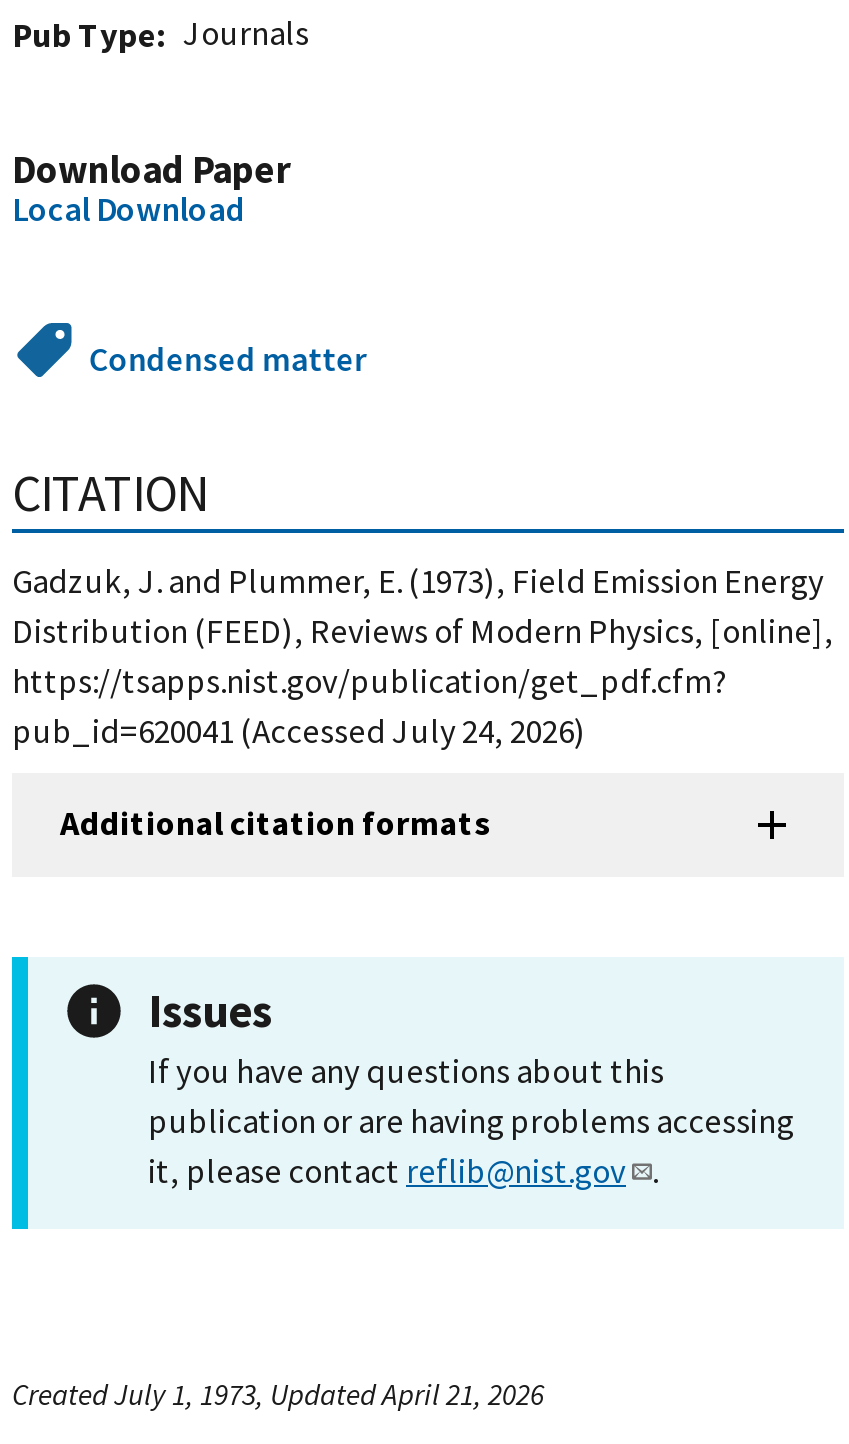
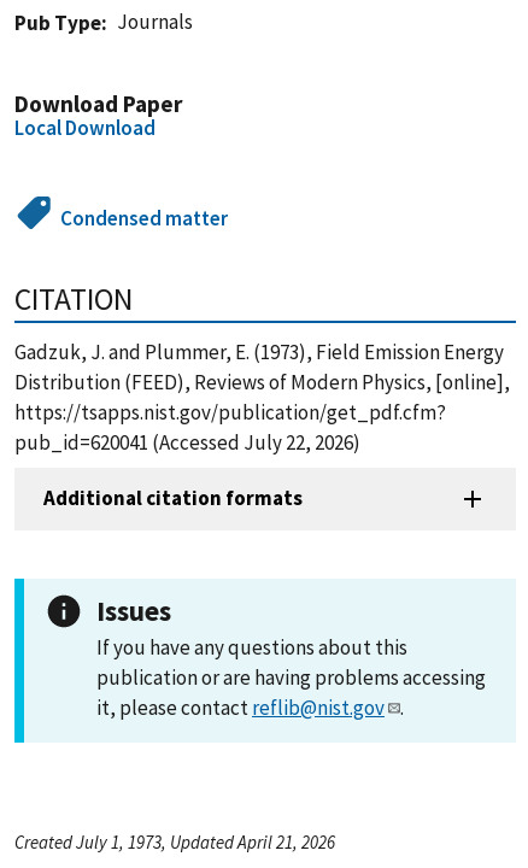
[12,709,586,753] pub_id=620041 (Accessed July 24, 2026) -> [14,429,360,456] pub_id=620041 (Accessed July 22, 2026)

